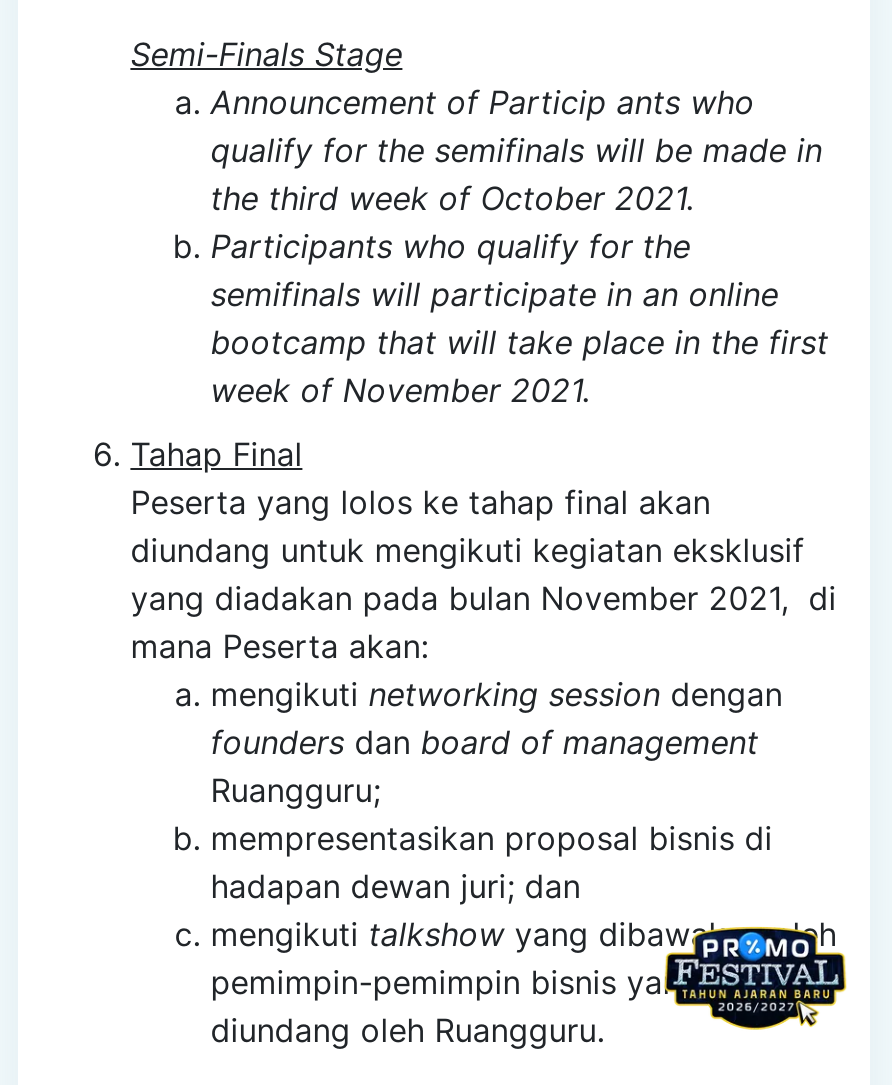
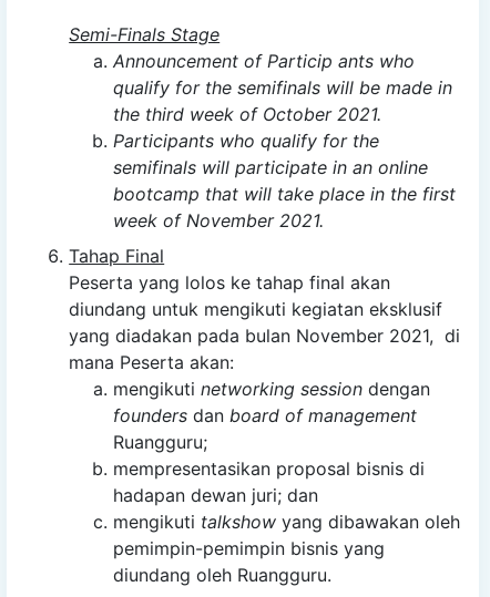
[706,954,848,1032] [image] -> none

